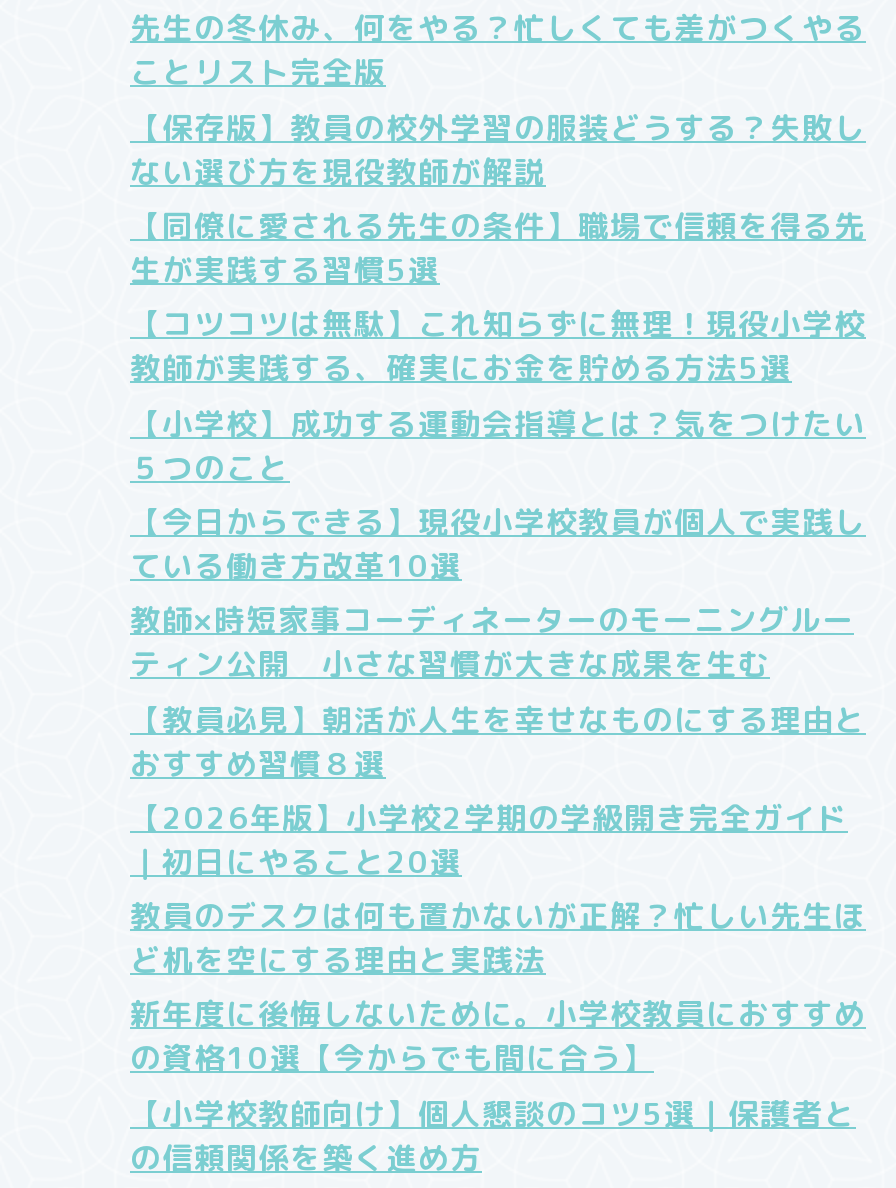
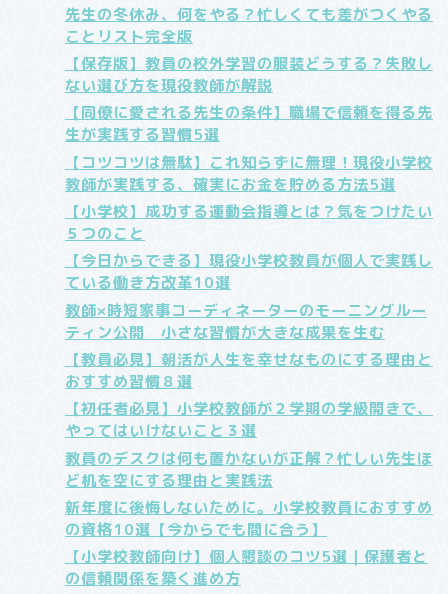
[130,796,848,882] 【2026年版】小学校2学期の学級開き完全ガイド | ｜初日にやること20選 -> [65,398,433,441] 【初任者必見】小学校教師が２学期の学級開きで、 | やってはいけないこと３選

